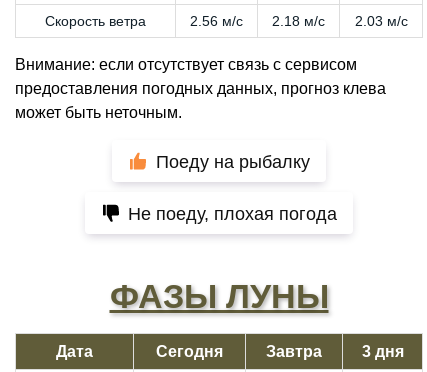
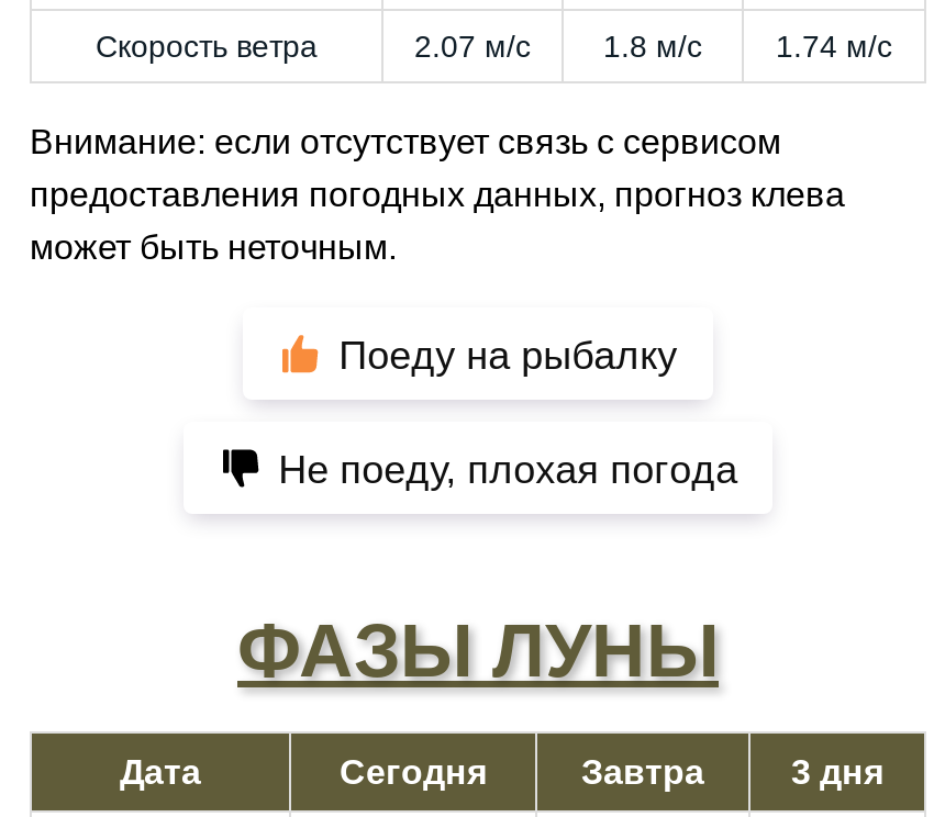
[190,13,243,29] 2.56 м/с -> [414,29,531,64] 2.07 м/с
[272,13,325,29] 2.18 м/с -> [603,29,702,64] 1.8 м/с
[354,13,407,29] 2.03 м/с -> [776,29,892,64] 1.74 м/с

